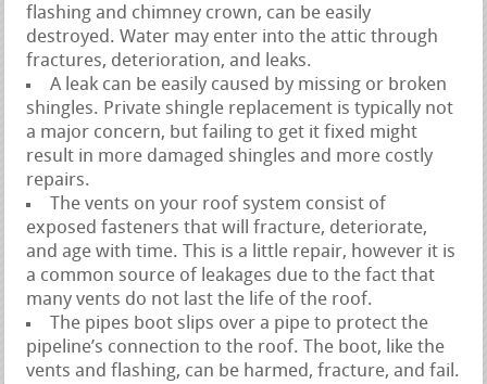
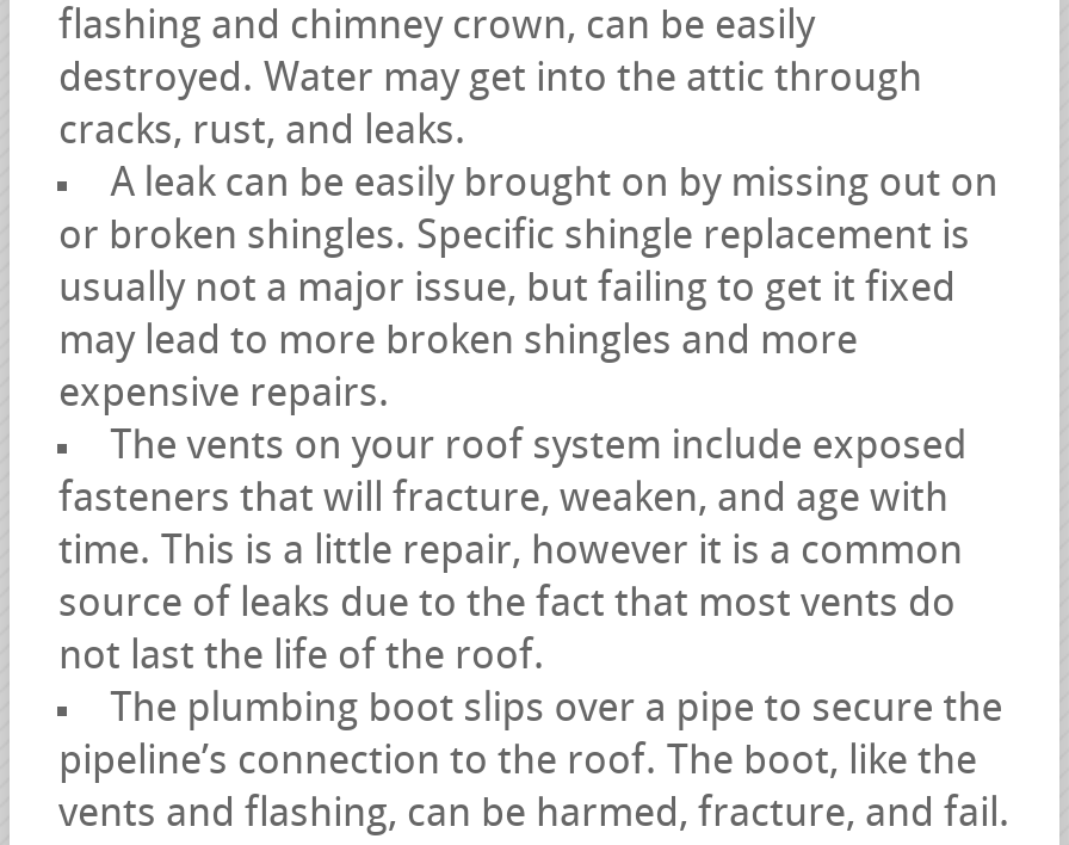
[27,28,456,333] destroyed. Water may enter into the attic through | fractures, deterioration, and leaks. | A leak can be easily caused by missing or broken | shingles. Private shingle replacement is typically not | a major concern, but failing to get it fixed might | result in more damaged shingles and more costly | repairs. | The vents on your roof system consist of | exposed fasteners that will fracture, deteriorate, | and age with time. This is a little repair, however it is | a common source of leakages due to the fact that | many vents do not last the life of the roof. | The pipes boot slips over a pipe to protect the -> [58,61,1003,732] destroyed. Water may get into the attic through | cracks, rust, and leaks. | A leak can be easily brought on by missing out on | or broken shingles. Specific shingle replacement is | usually not a major issue, but failing to get it fixed | may lead to more broken shingles and more | expensive repairs. | The vents on your roof system include exposed | fasteners that will fracture, weaken, and age with | time. This is a little repair, however it is a common | source of leaks due to the fact that most vents do | not last the life of the roof. | The plumbing boot slips over a pipe to secure the

